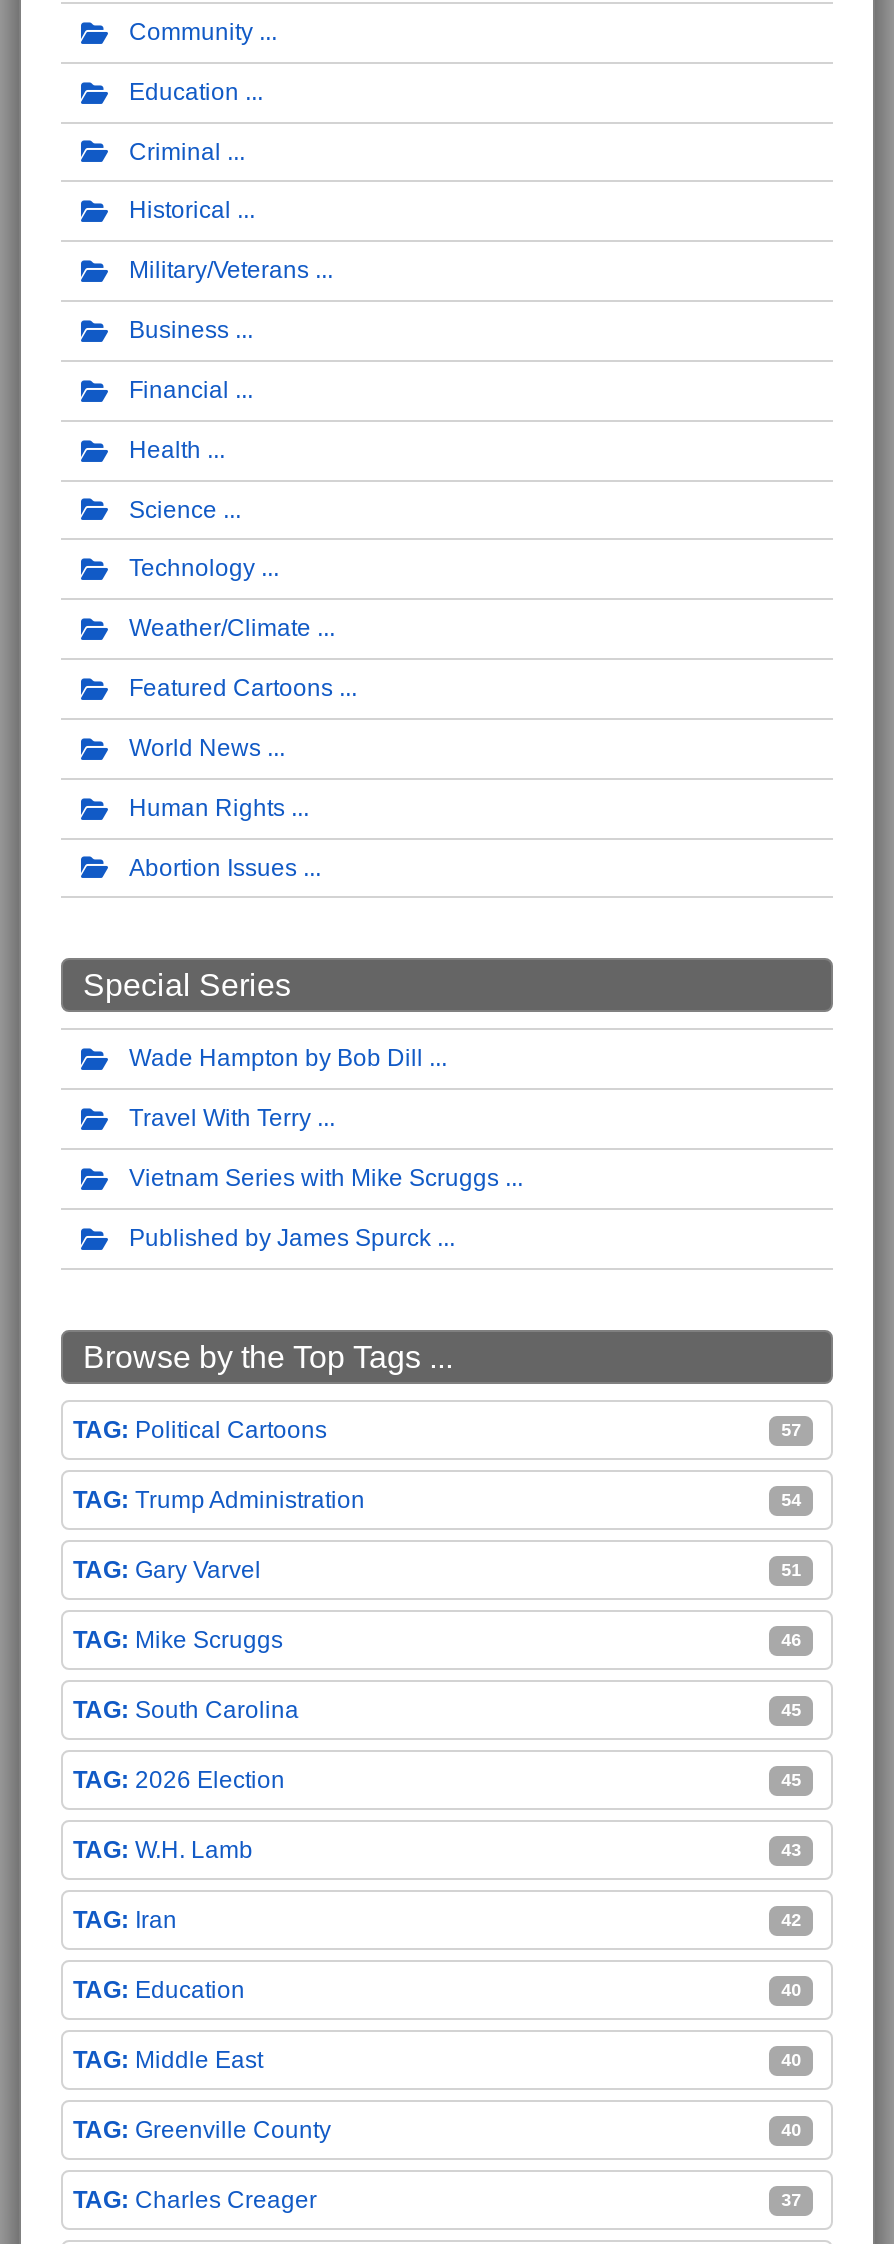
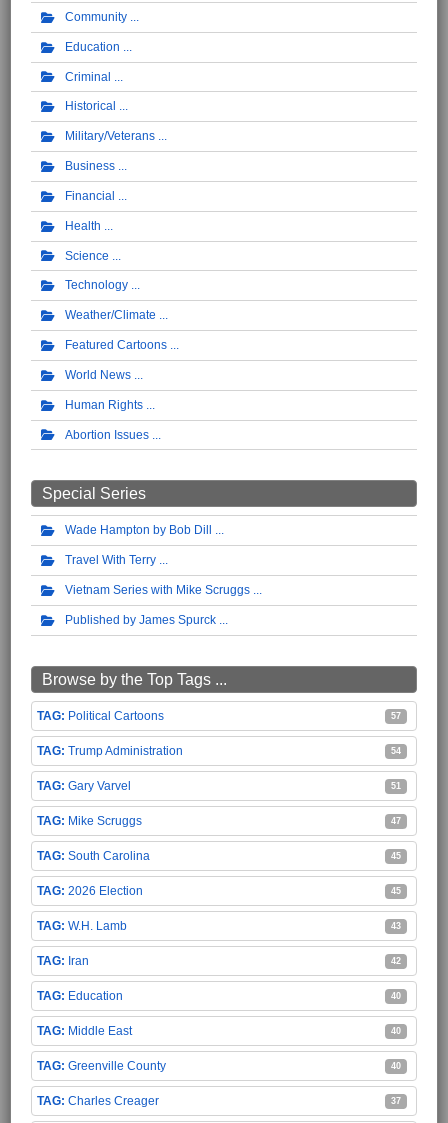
[781,1630,801,1650] 46 -> [391,816,401,826] 47

